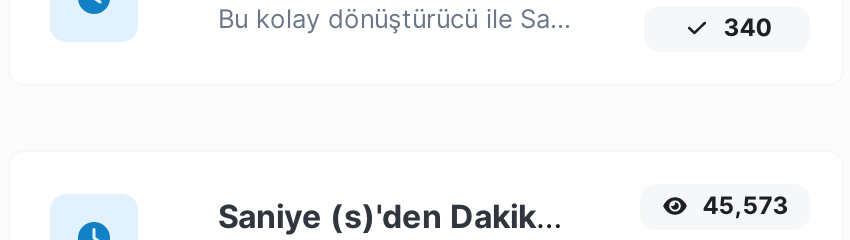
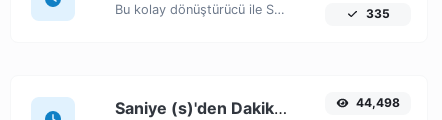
[717,13,771,43] 340 -> [363,6,390,21] 335
[696,191,788,221] 45,573 -> [353,95,400,110] 44,498

